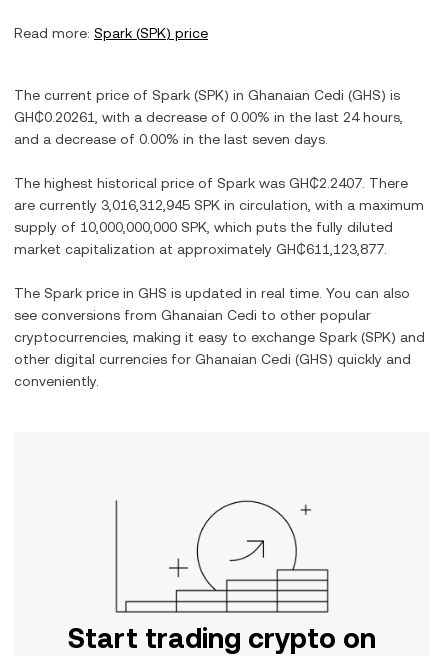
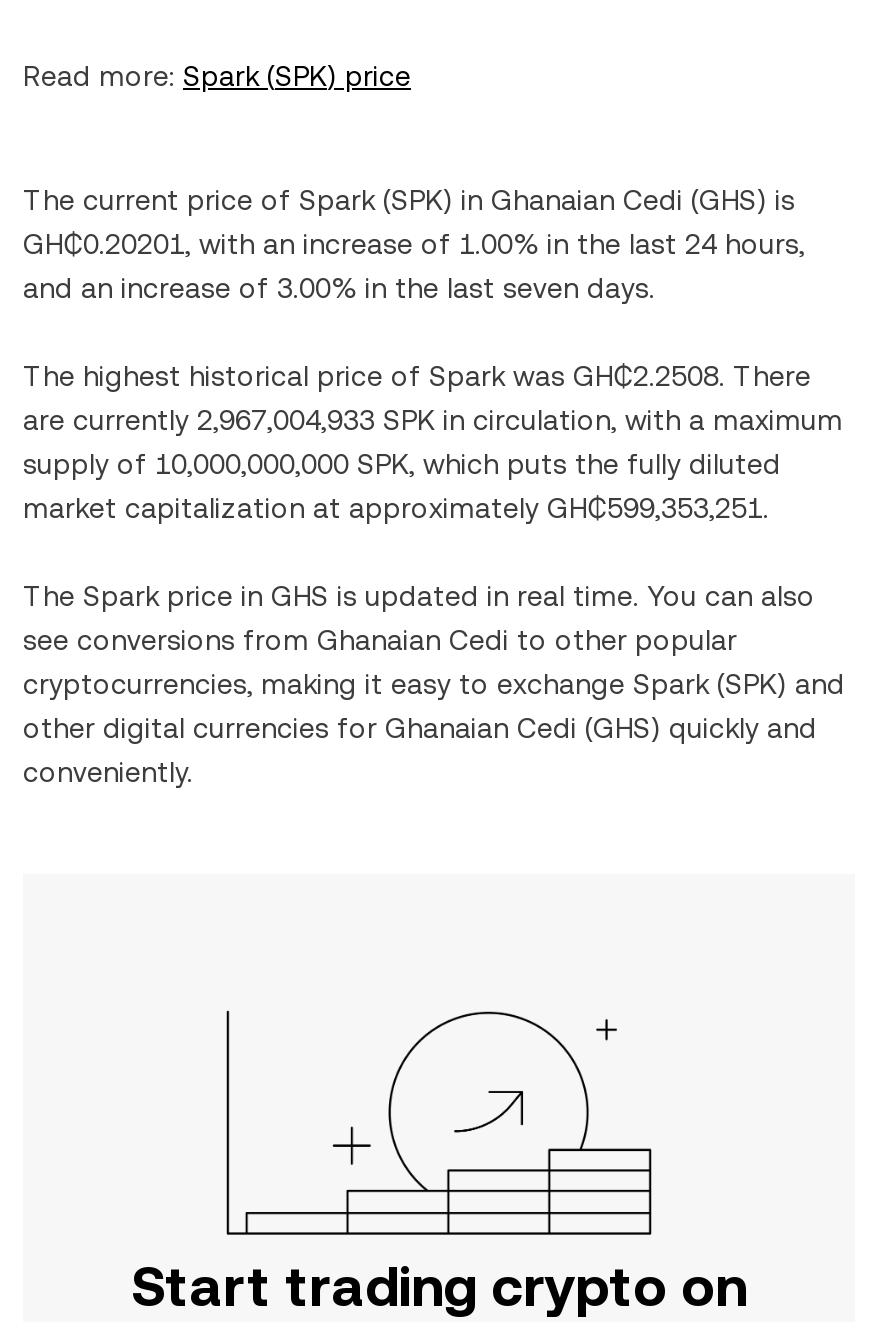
[14,109,403,125] GH₵0.20261, with a decrease of 0.00% in the last 24 hours, -> [23,228,805,260] GH₵0.20201, with an increase of 1.00% in the last 24 hours,
[14,131,328,147] and a decrease of 0.00% in the last seven days. -> [23,272,655,304] and an increase of 3.00% in the last seven days.
[14,175,408,191] The highest historical price of Spark was GH₵2.2407. There -> [23,360,811,392] The highest historical price of Spark was GH₵2.2508. There
[14,197,424,213] are currently 3,016,312,945 SPK in circulation, with a maximum -> [23,404,843,436] are currently 2,967,004,933 SPK in circulation, with a maximum
[14,241,387,257] market capitalization at approximately GH₵611,123,877. -> [23,492,769,524] market capitalization at approximately GH₵599,353,251.

